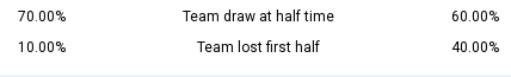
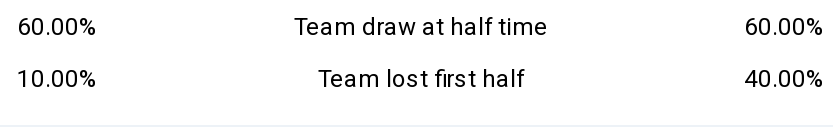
[17,9,65,25] 70.00% -> [17,13,97,41] 60.00%

